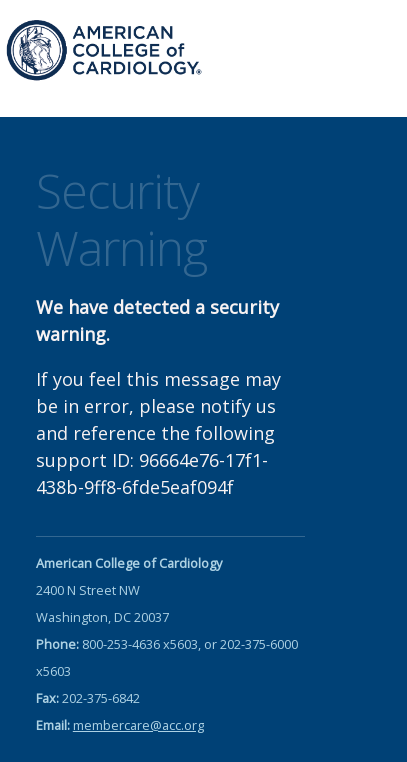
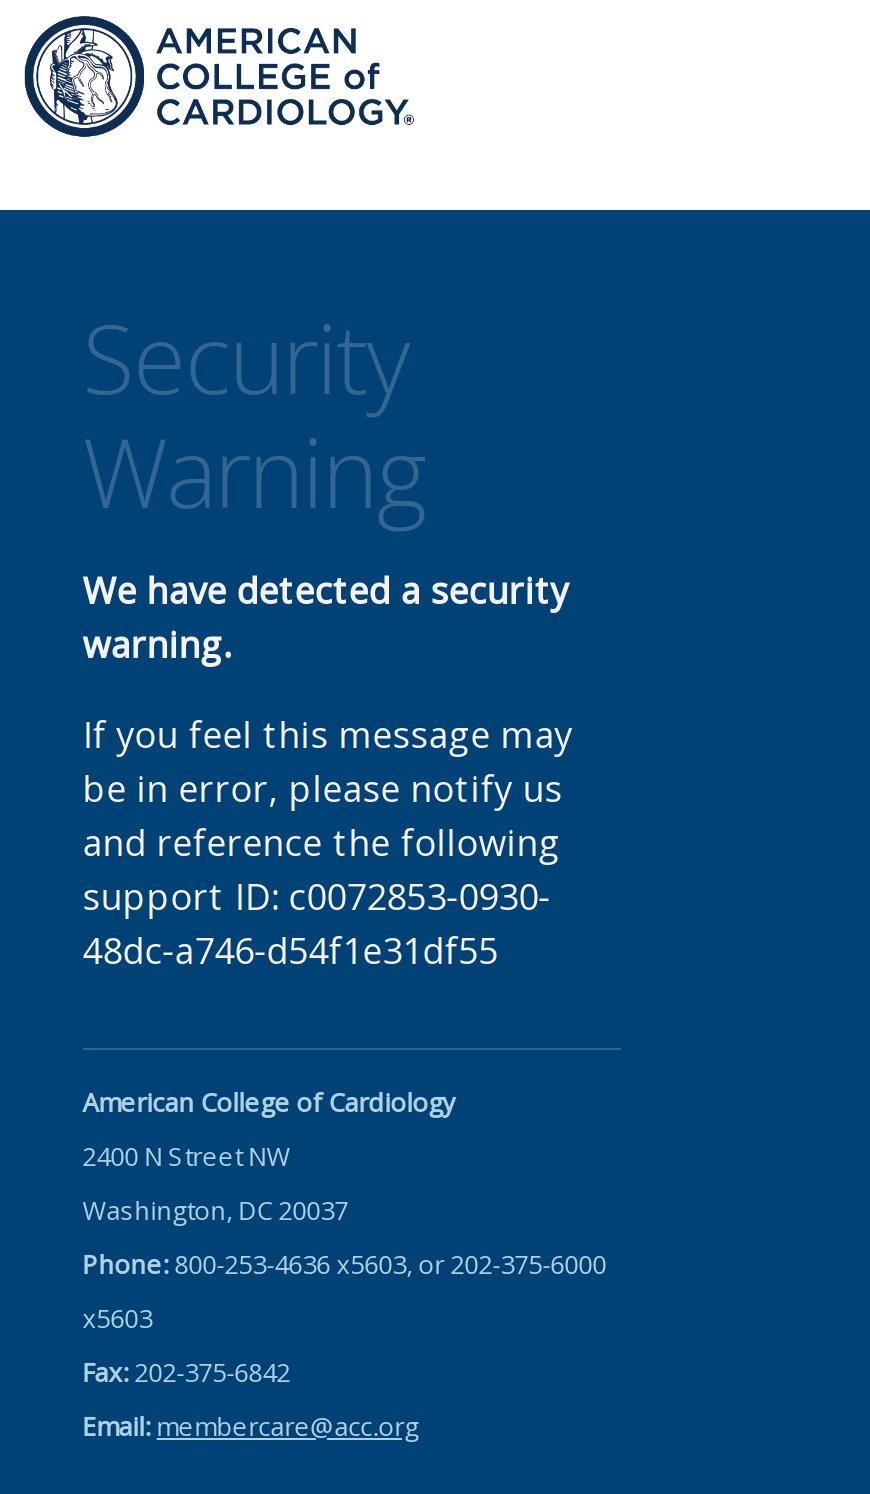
[36,448,268,499] support ID: 96664e76-17f1- | 438b-9ff8-6fde5eaf094f -> [83,872,551,974] support ID: c0072853-0930- | 48dc-a746-d54f1e31df55

